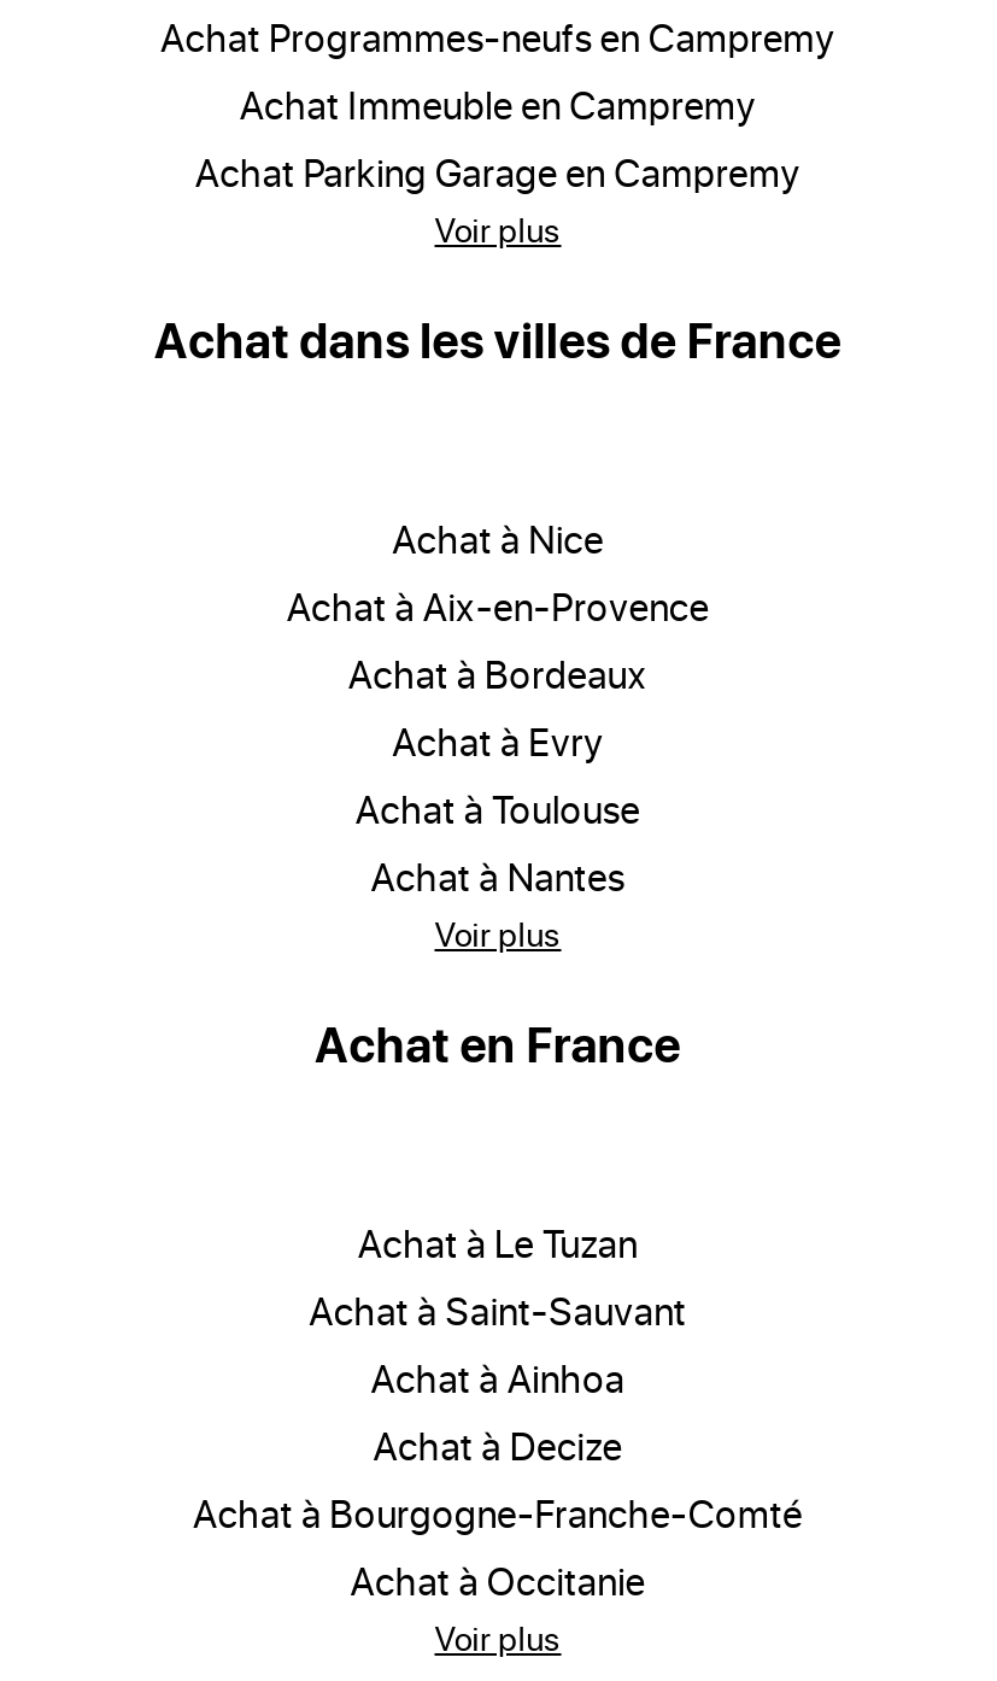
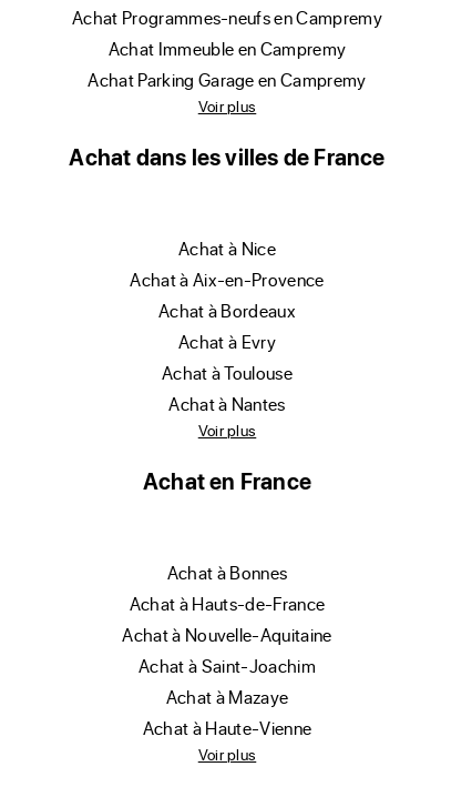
[218,1217,803,1605] achat à Le Tuzan | achat à Saint-Sauvant | achat à Ainhoa | achat à Decize | achat à Bourgogne-Franche-Comté | achat à Occitanie -> [134,561,332,739] achat à Bonnes | achat à Hauts-de-France | achat à Nouvelle-Aquitaine | achat à Saint-Joachim | achat à Mazaye | achat à Haute-Vienne

